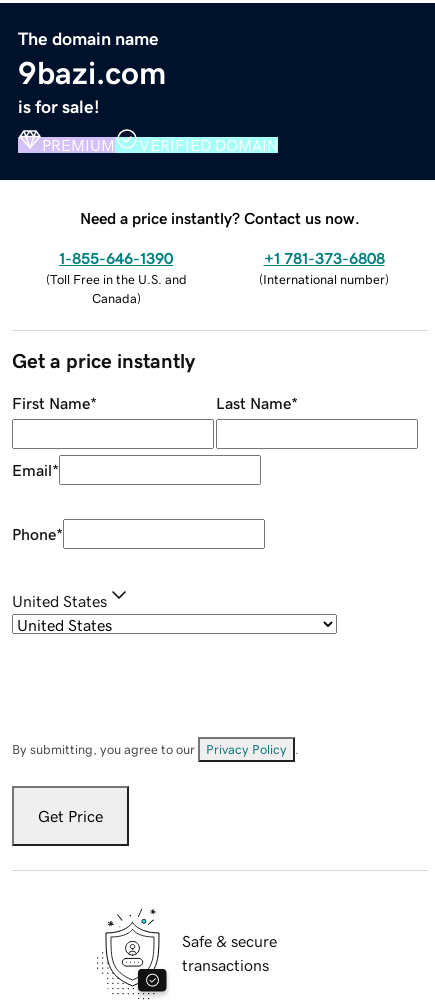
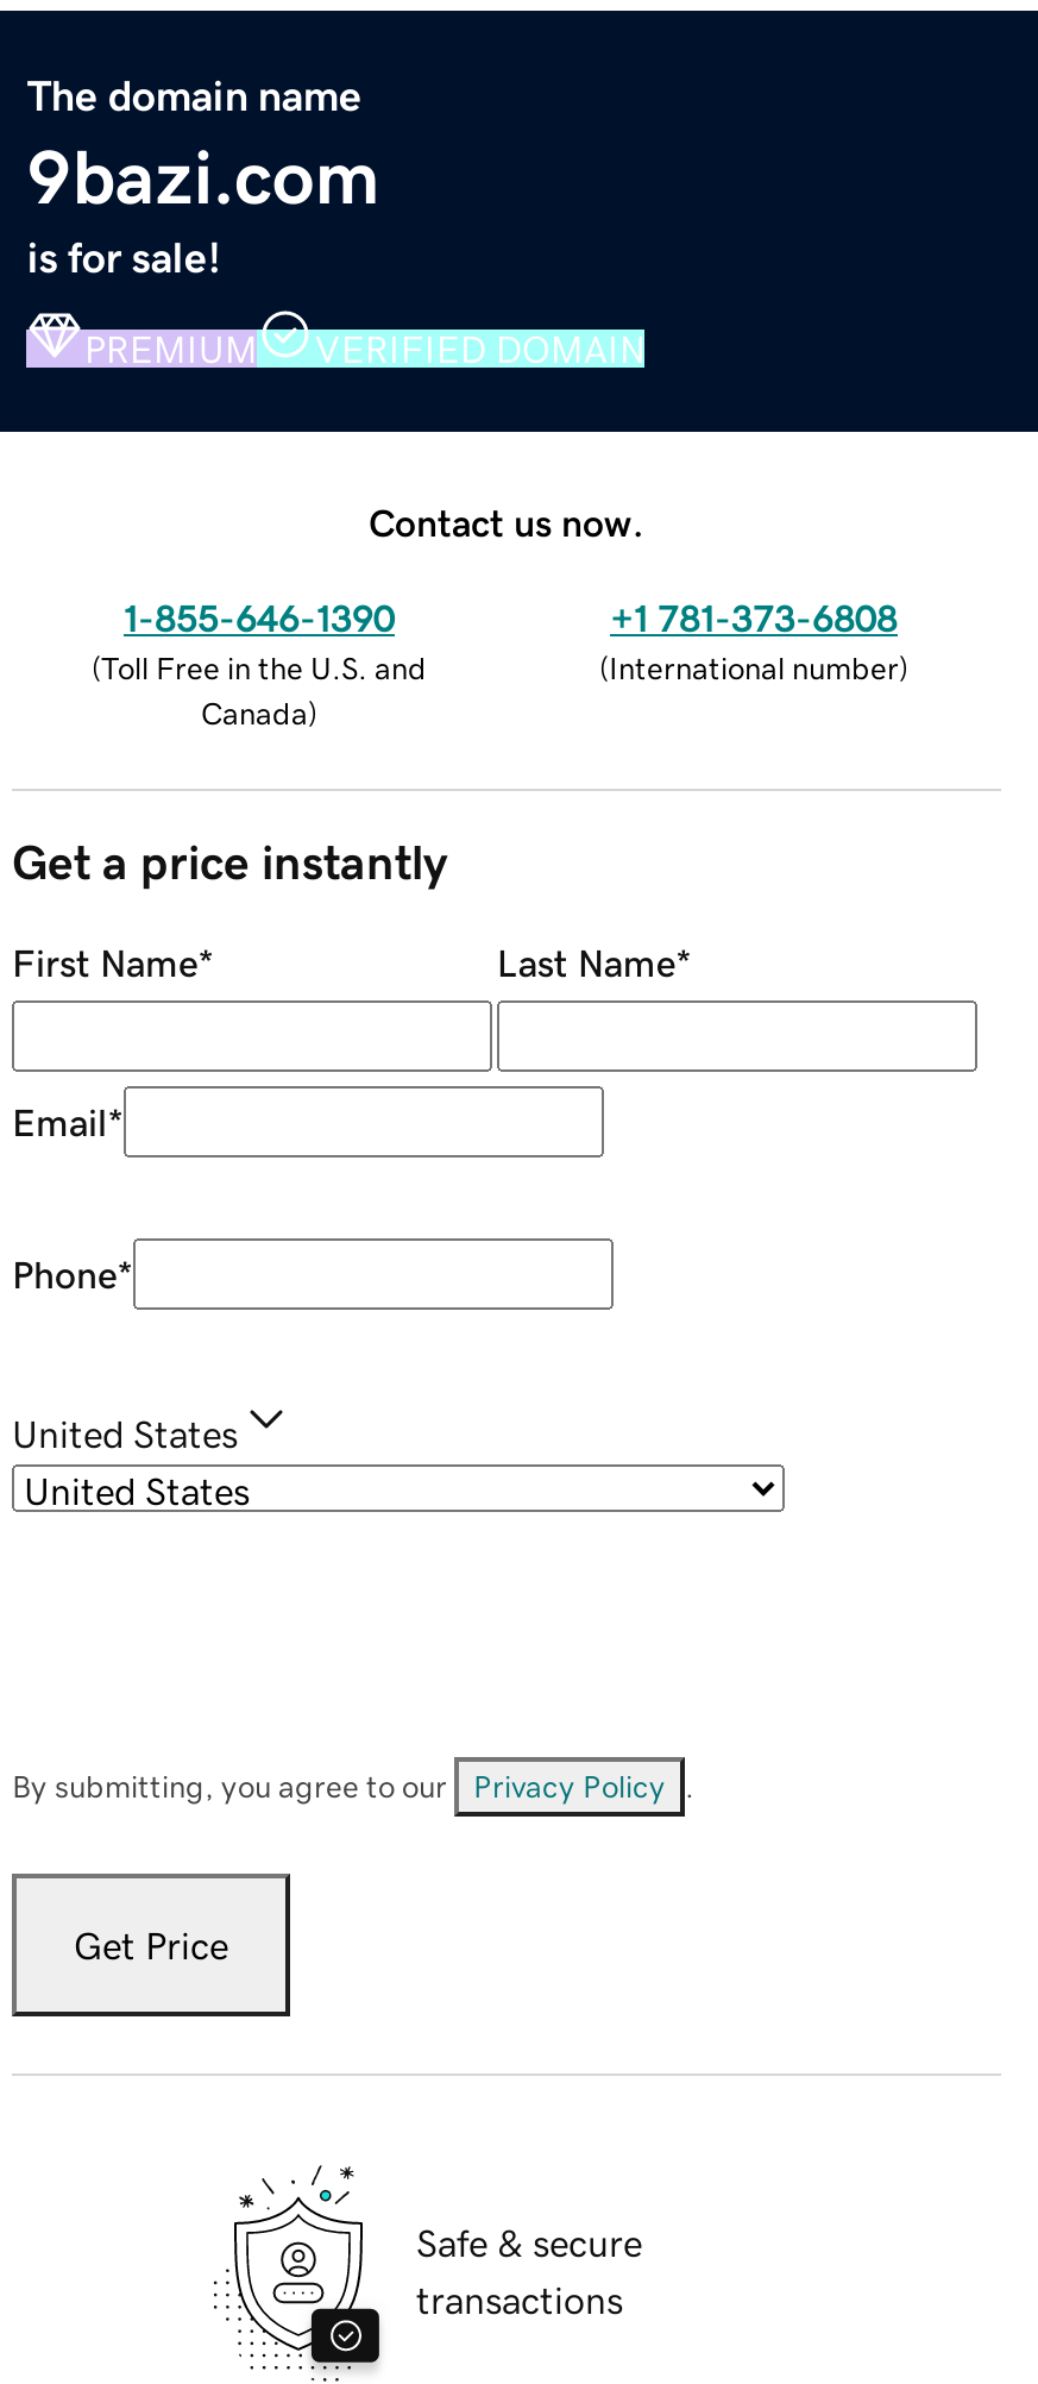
[80,210,360,226] Need a price instantly? Contact us now. -> [369,502,644,540] Contact us now.

